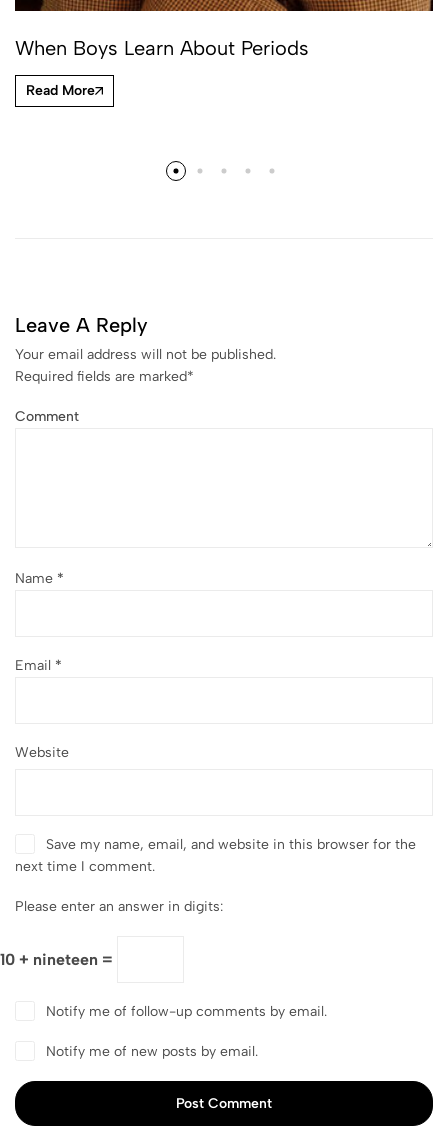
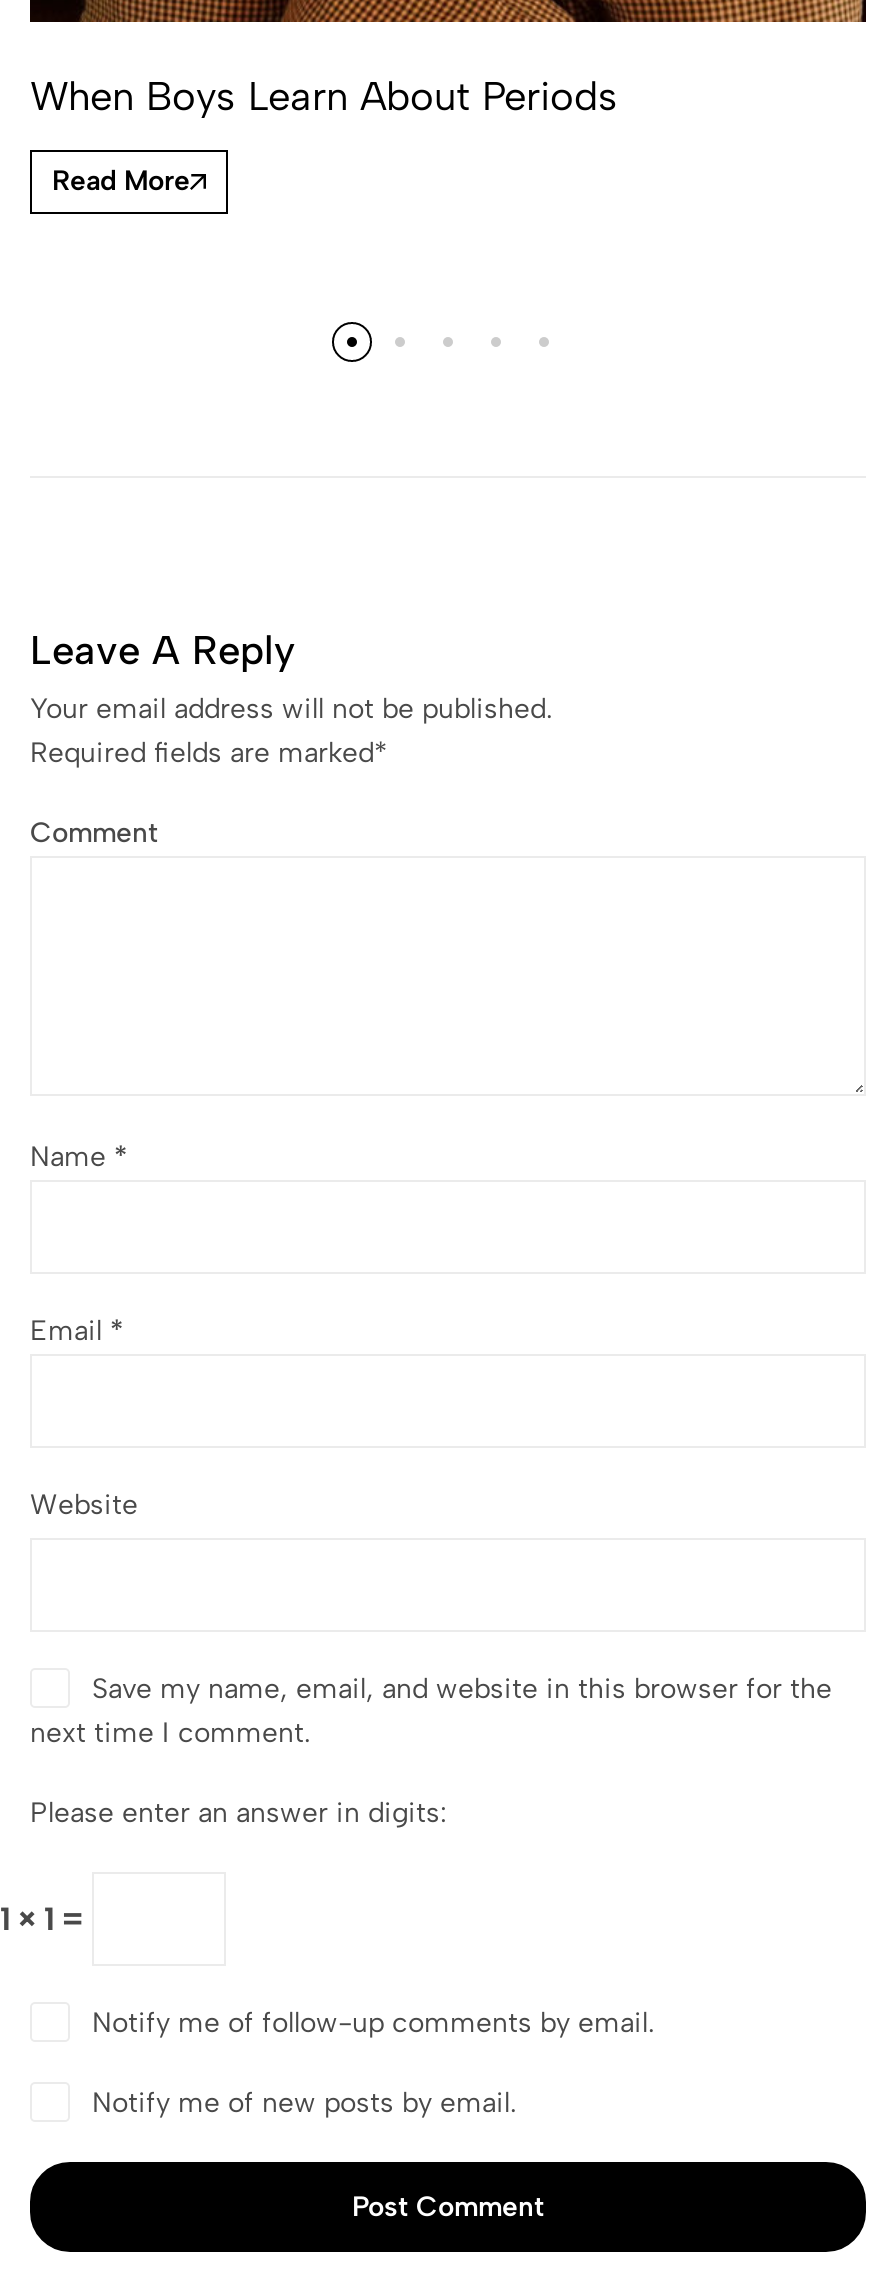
[0,950,117,969] 10 + nineteen = -> [0,1900,92,1938] 1 × 1 =

